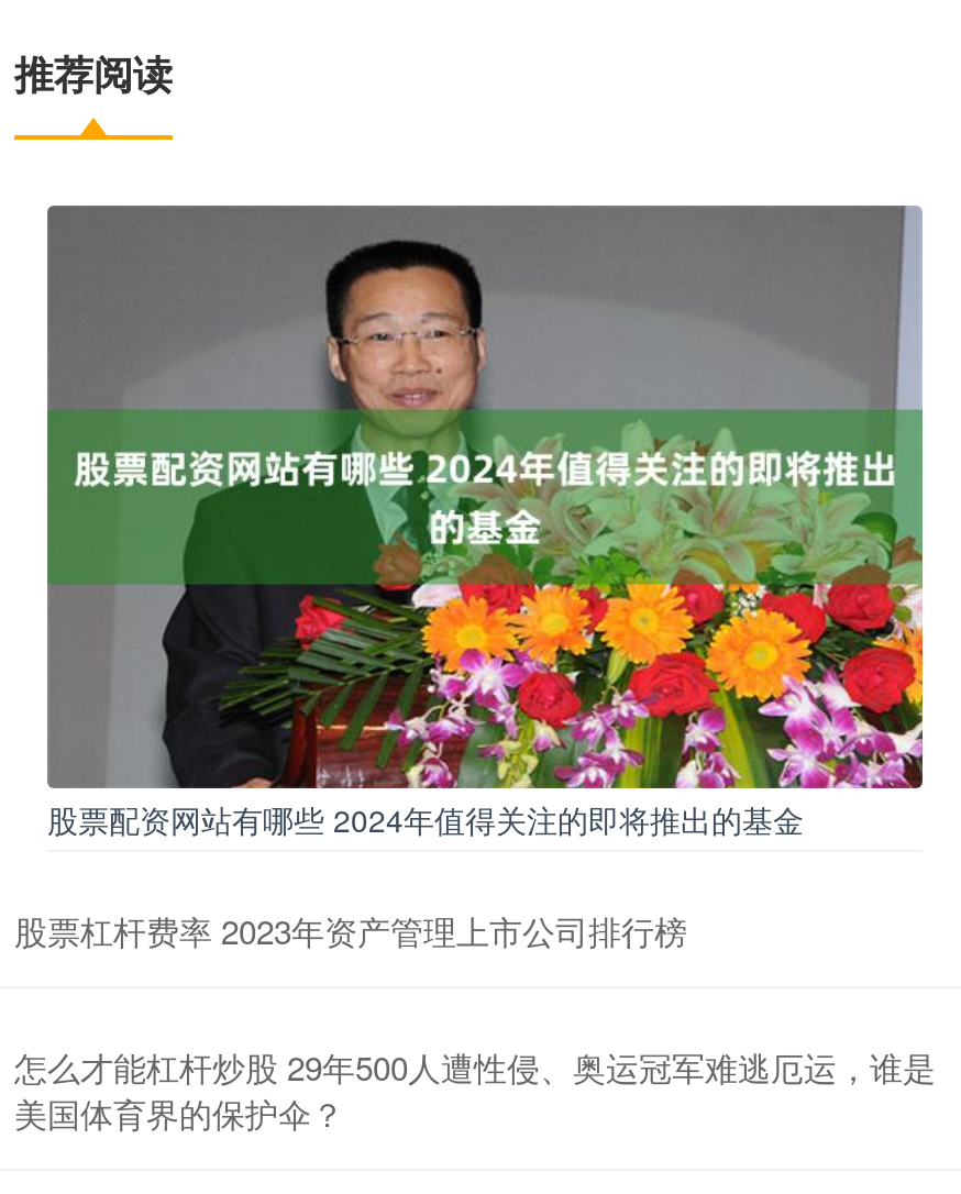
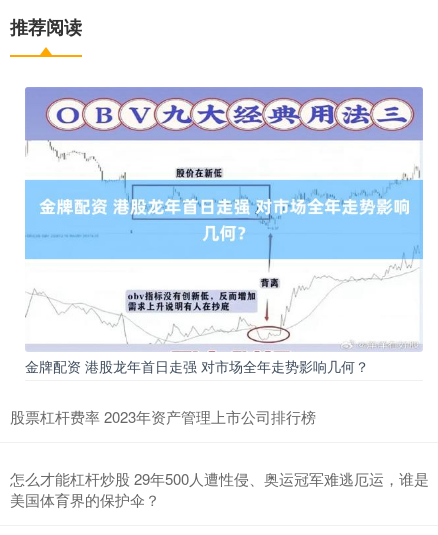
[45,203,925,842] [image] | 股票配资网站有哪些 2024年值得关注的即将推出的基金 -> [24,86,424,376] [image] | 金牌配资 港股龙年首日走强 对市场全年走势影响几何？

